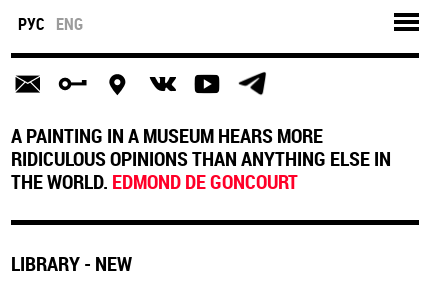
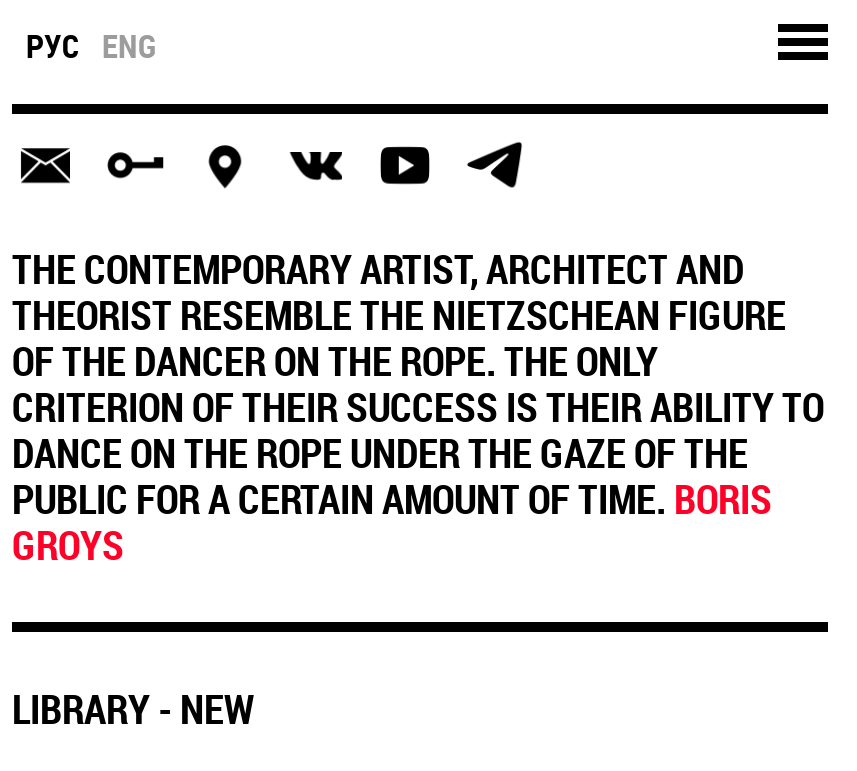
[11,122,391,195] A PAINTING IN A MUSEUM HEARS MORE | RIDICULOUS OPINIONS THAN ANYTHING ELSE IN | THE WORLD. EDMOND DE GONCOURT -> [12,242,824,572] THE CONTEMPORARY ARTIST, ARCHITECT AND | THEORIST RESEMBLE THE NIETZSCHEAN FIGURE | OF THE DANCER ON THE ROPE. THE ONLY | CRITERION OF THEIR SUCCESS IS THEIR ABILITY TO | DANCE ON THE ROPE UNDER THE GAZE OF THE | PUBLIC FOR A CERTAIN AMOUNT OF TIME. BORIS | GROYS

